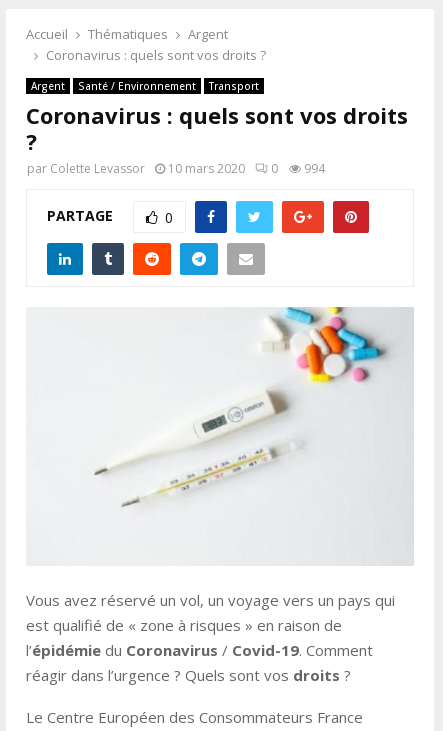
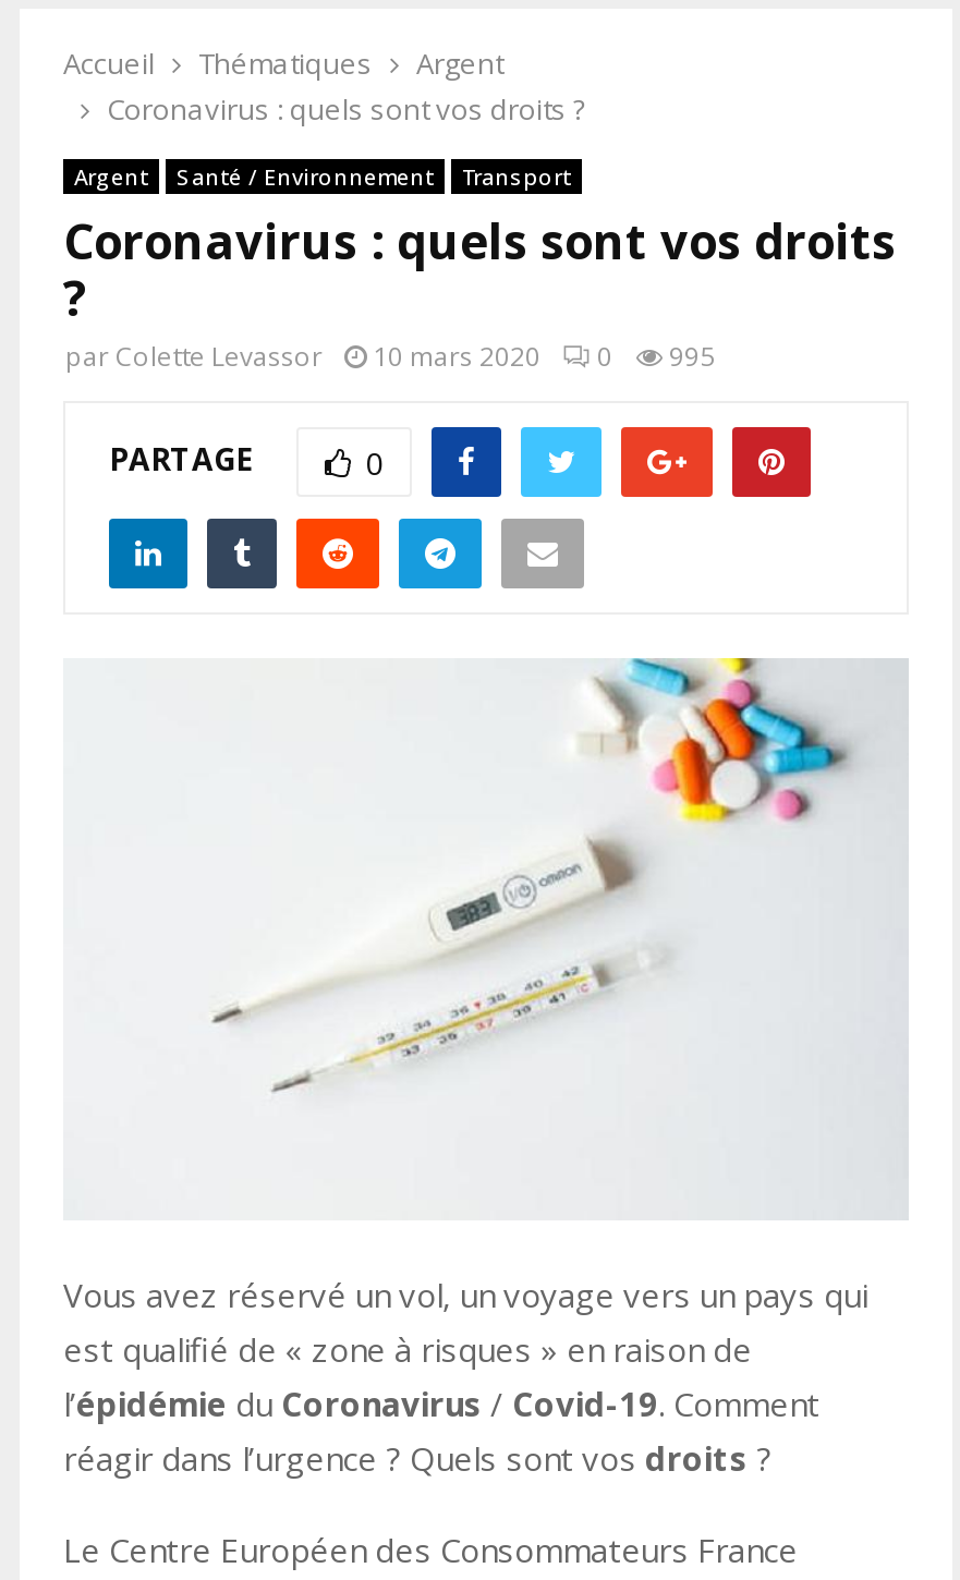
[27,160,325,177] par Colette Levassor 10 mars 2020 0 994 -> [65,338,715,375] par Colette Levassor 10 mars 2020 0 995

